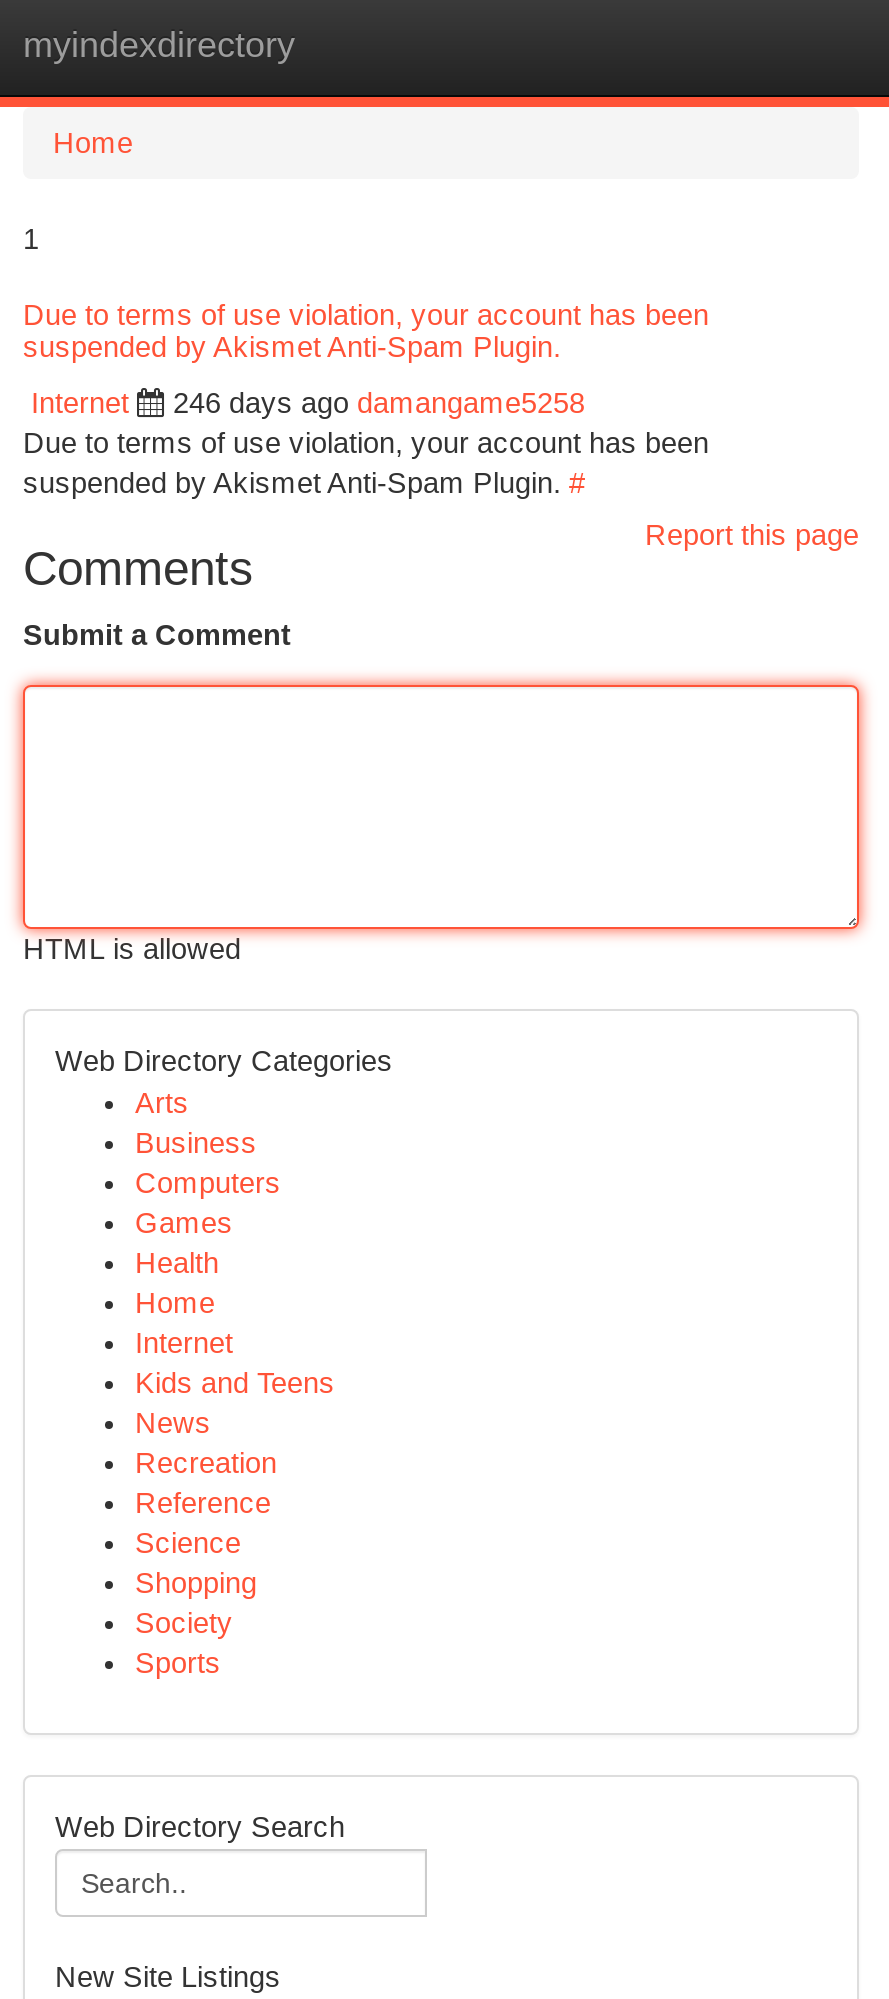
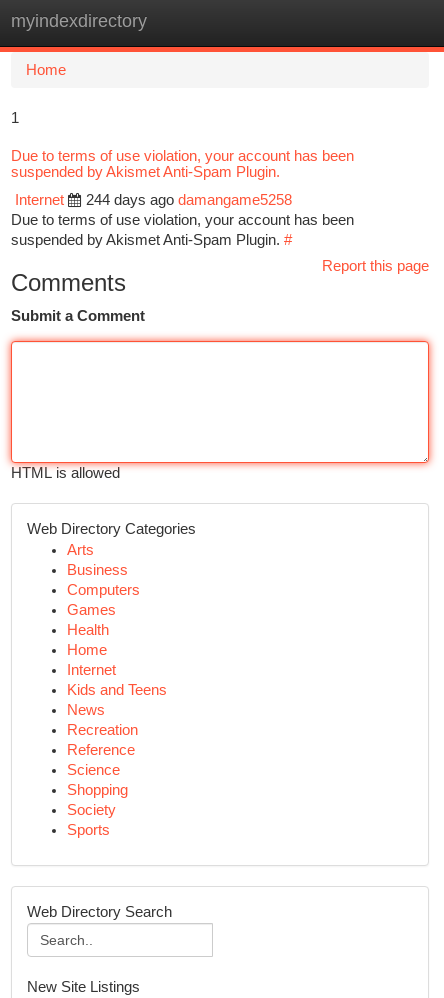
[173,387,585,419] 246 days ago damangame5258 -> [86,192,292,208] 244 days ago damangame5258

